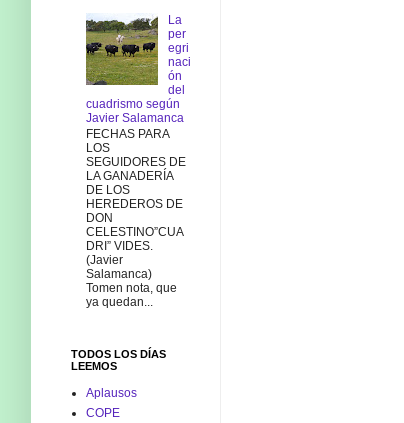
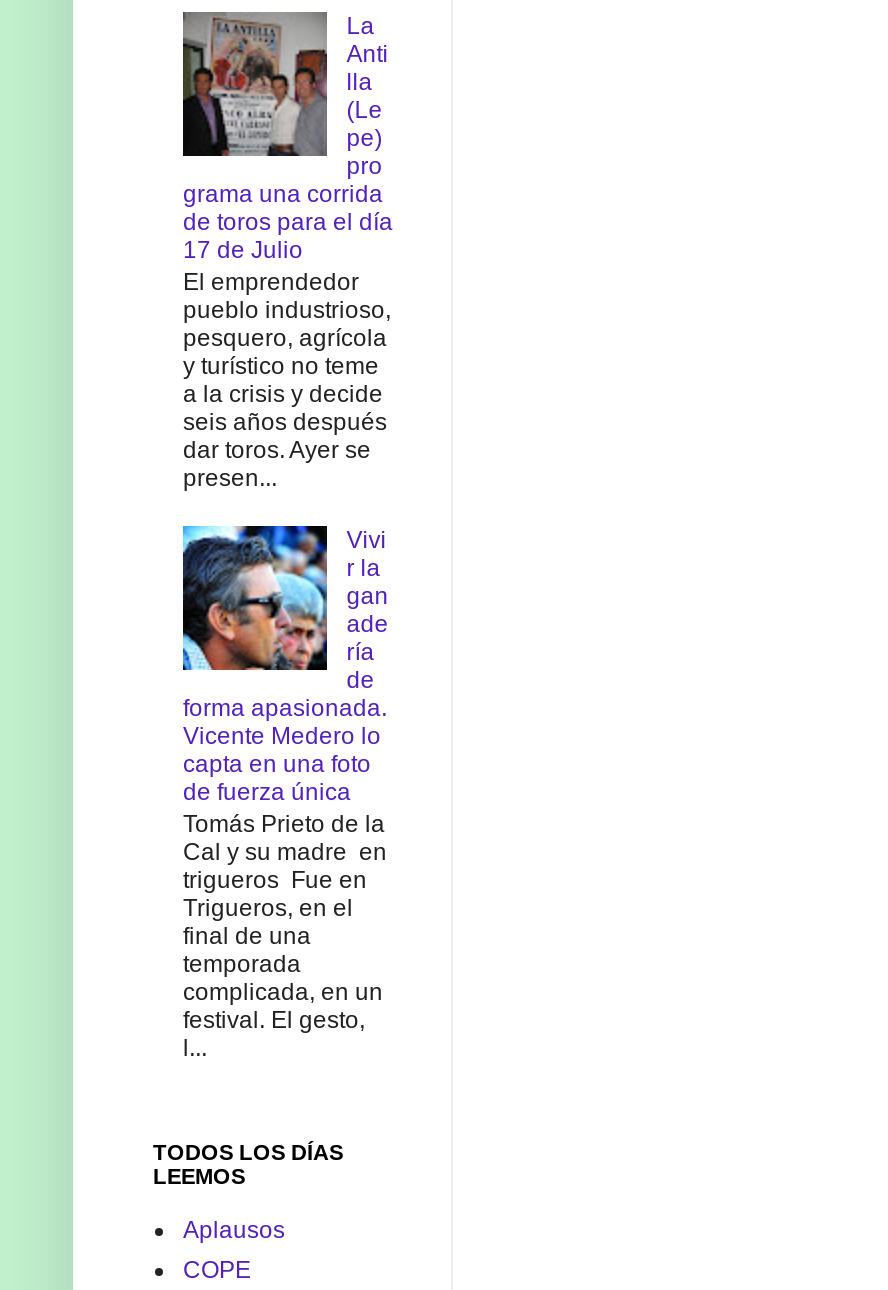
[85,13,191,309] [image] | per | egri | naci | ón | del | cuadrismo según | Javier Salamanca | FECHAS PARA | LOS | SEGUIDORES DE | LA GANADERÍA | DE LOS | HEREDEROS DE | DON | CELESTINO”CUA | DRI” VIDES. | (Javier | Salamanca) | Tomen nota, que | ya quedan... -> [181,10,393,1063] [image] | Anti | lla | (Le | pe) | pro | grama una corrida | de toros para el día | 17 de Julio | El emprendedor | pueblo industrioso, | pesquero, agrícola | y turístico no teme | a la crisis y decide | seis años después | dar toros. Ayer se | presen... | Vivi | r la | gan | ade | ría | de | forma apasionada. | Vicente Medero lo | capta en una foto | de fuerza única | Tomás Prieto de la | Cal y su madre en | trigueros Fue en | Trigueros, en el | final de una | temporada | complicada, en un | festival. El gesto, | l...

